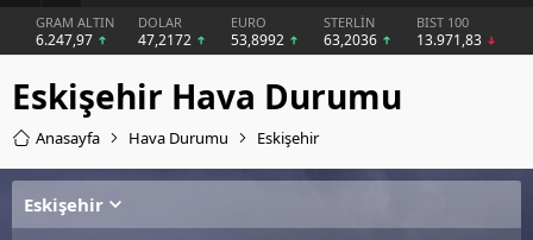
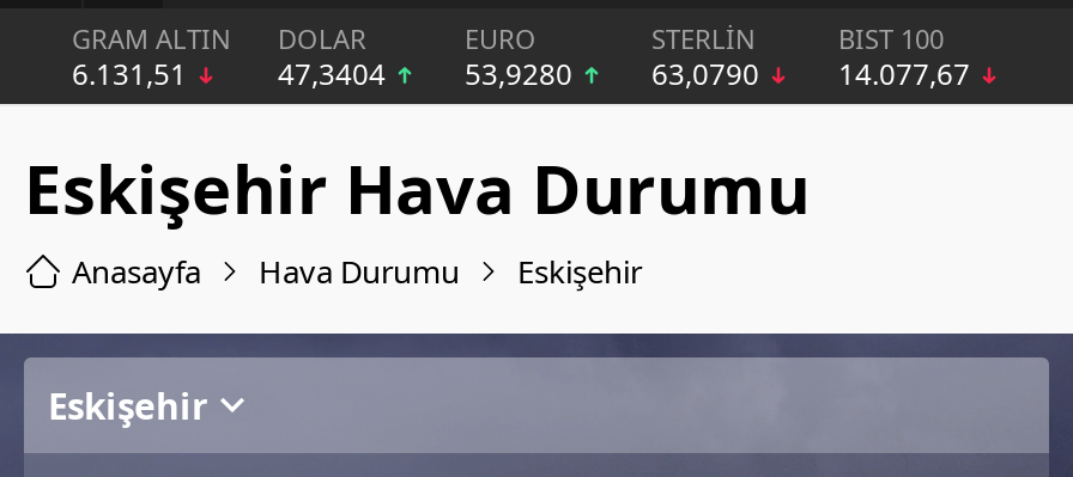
[36,30,96,50] 6.247,97 -> [72,54,194,94] 6.131,51
[138,30,195,50] 47,2172 -> [278,54,393,94] 47,3404
[231,30,288,50] 53,8992 -> [465,54,580,94] 53,9280
[324,30,381,50] 63,2036 -> [651,54,766,94] 63,0790
[416,30,485,50] 13.971,83 -> [838,54,977,94] 14.077,67

